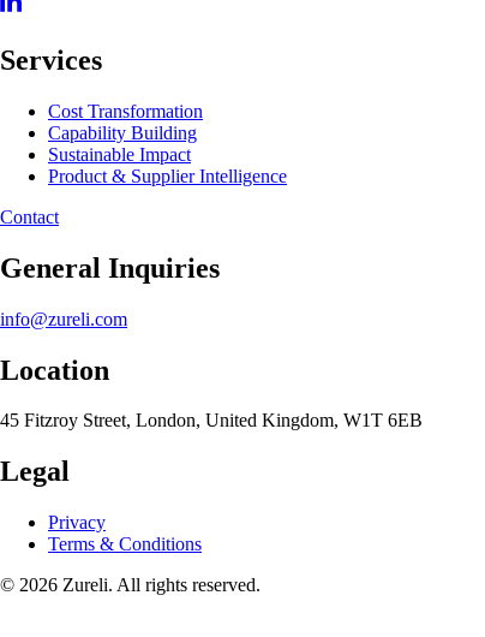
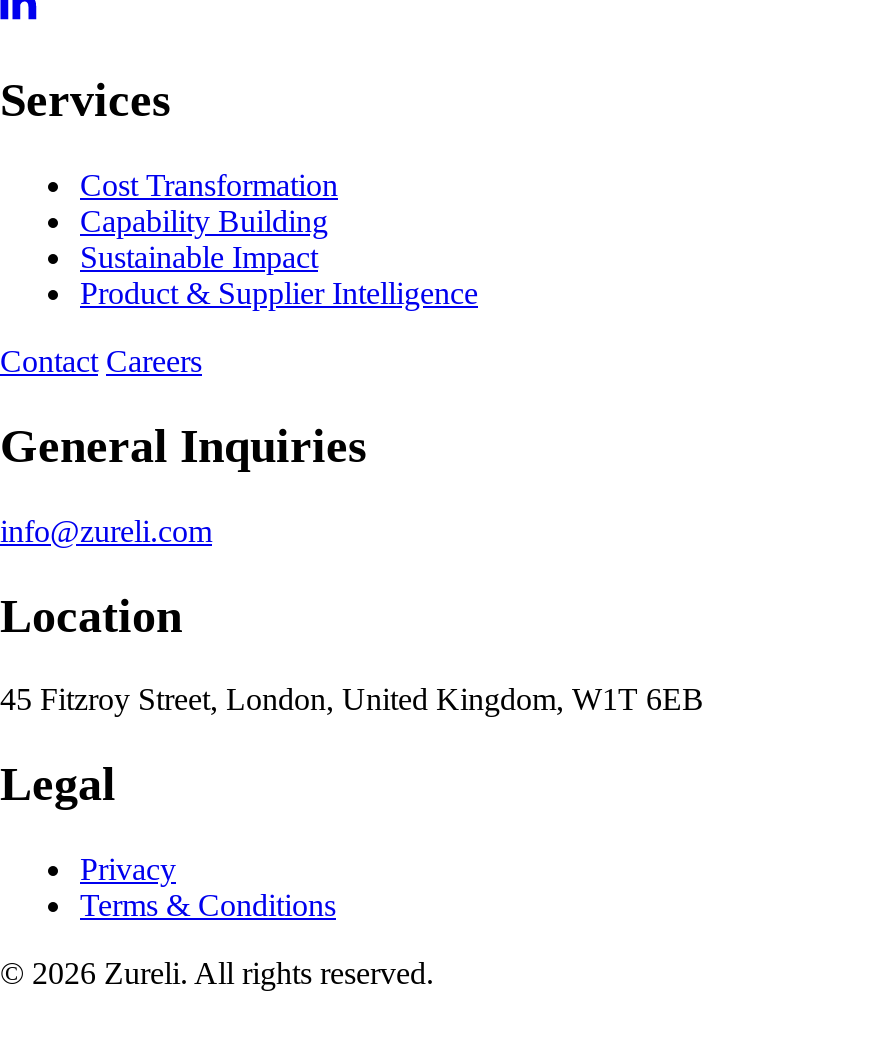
[0,206,59,227] Contact -> [0,344,202,378] Contact Careers

